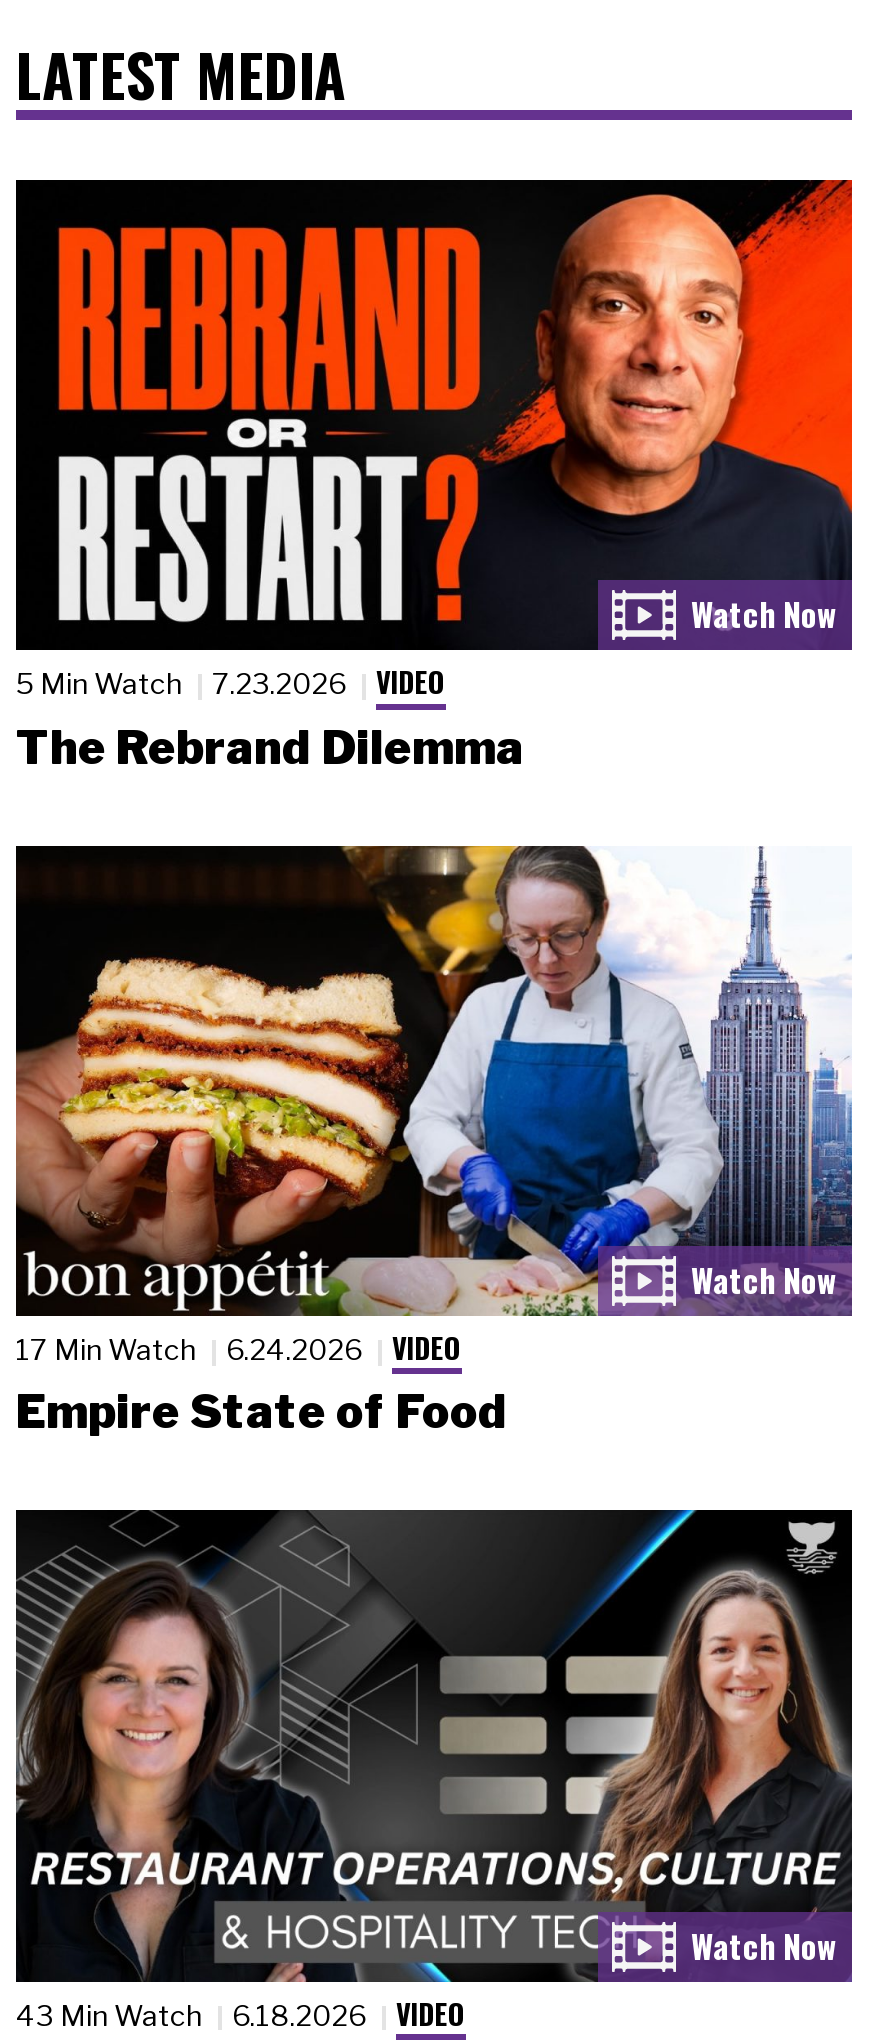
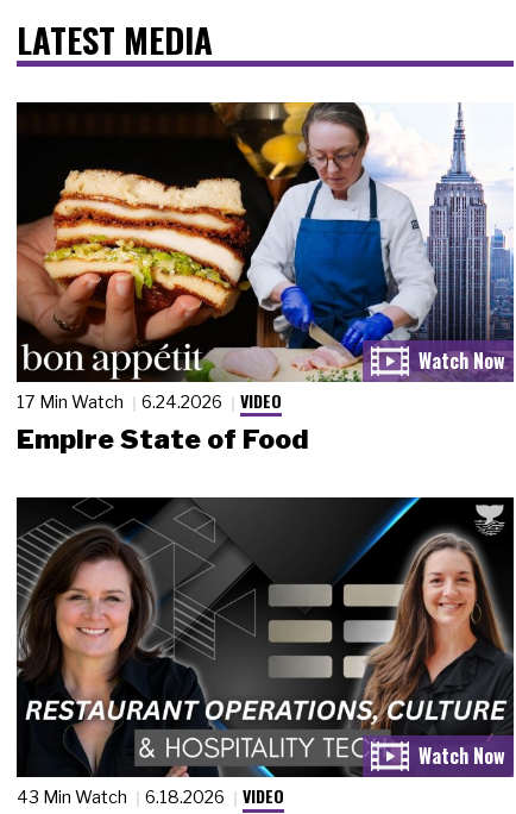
[14,178,854,775] [image] | 5 Min Watch | 7.23.2026 | VIDEO | The Rebrand Dilemma -> none

